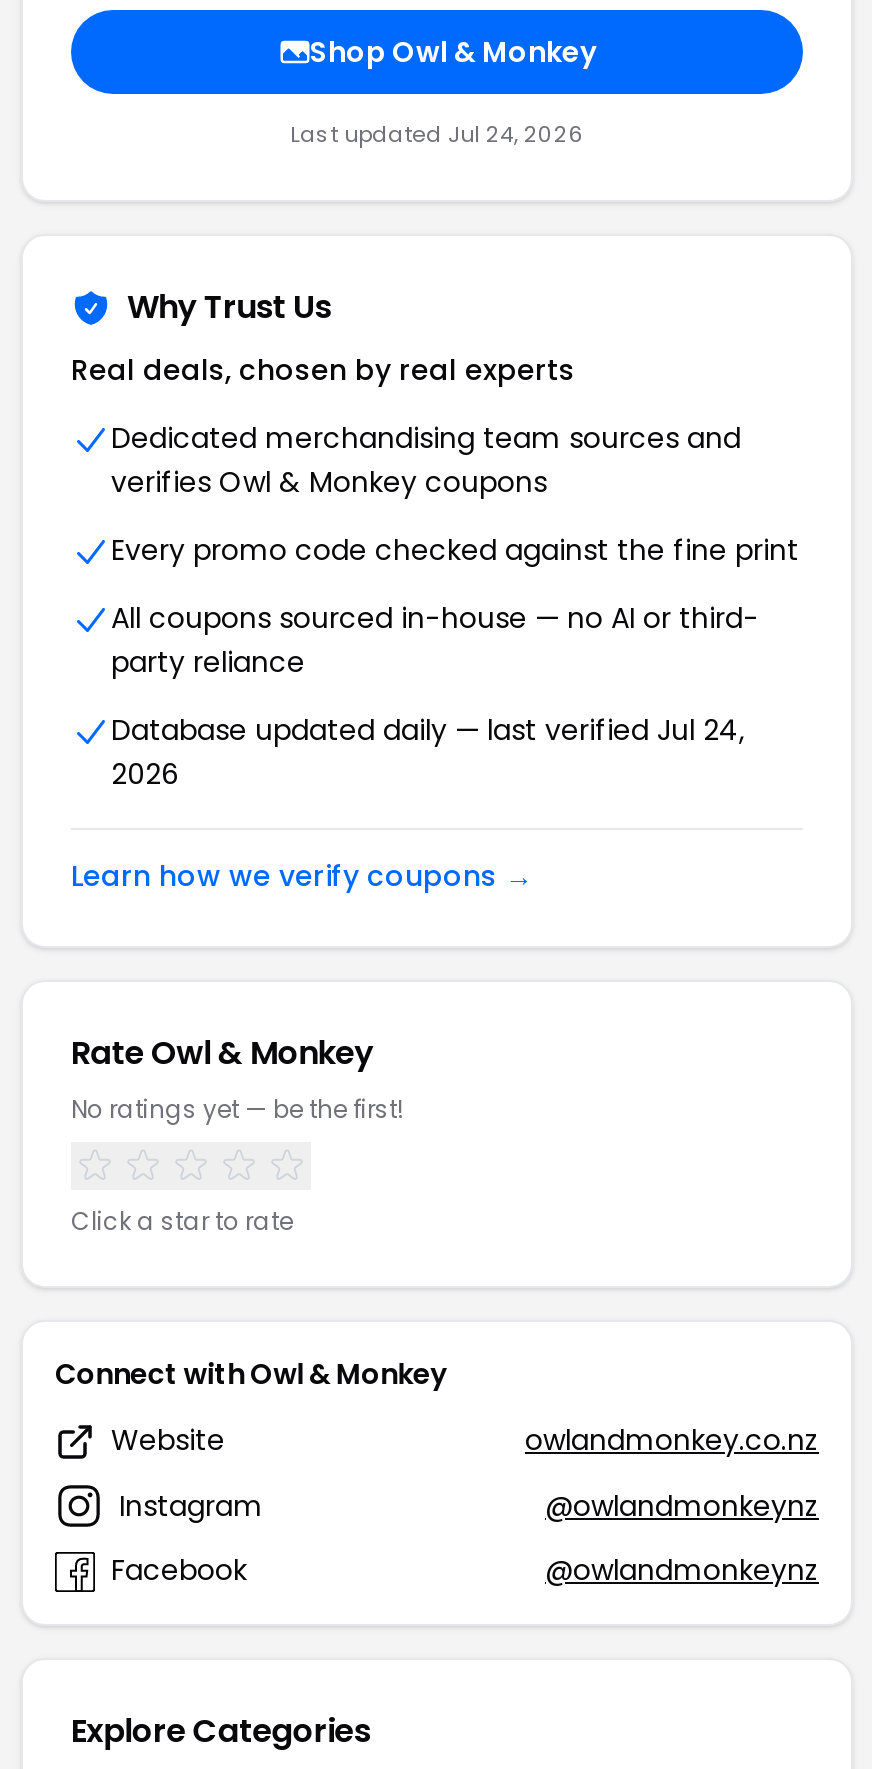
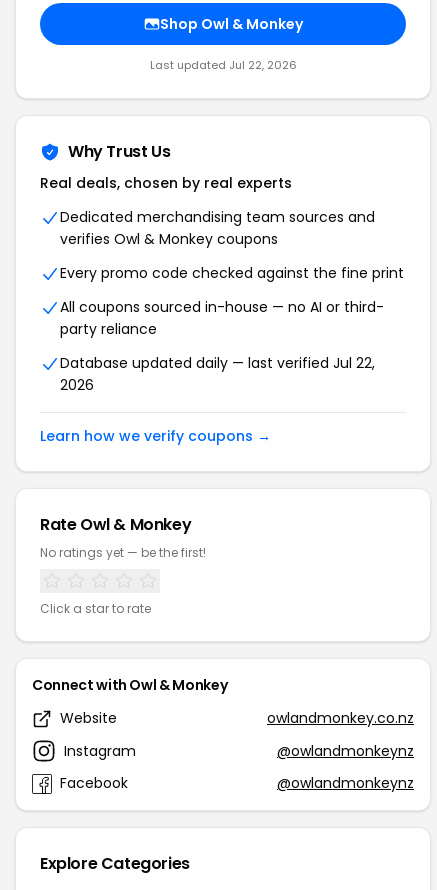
[290,118,584,150] Last updated Jul 24, 2026 -> [149,57,296,73] Last updated Jul 22, 2026
[111,710,745,750] Database updated daily — last verified Jul 24, -> [60,353,375,373] Database updated daily — last verified Jul 22,

